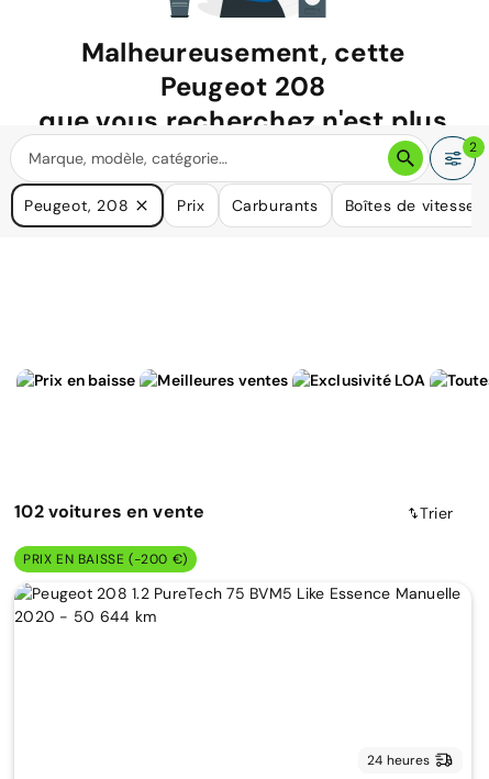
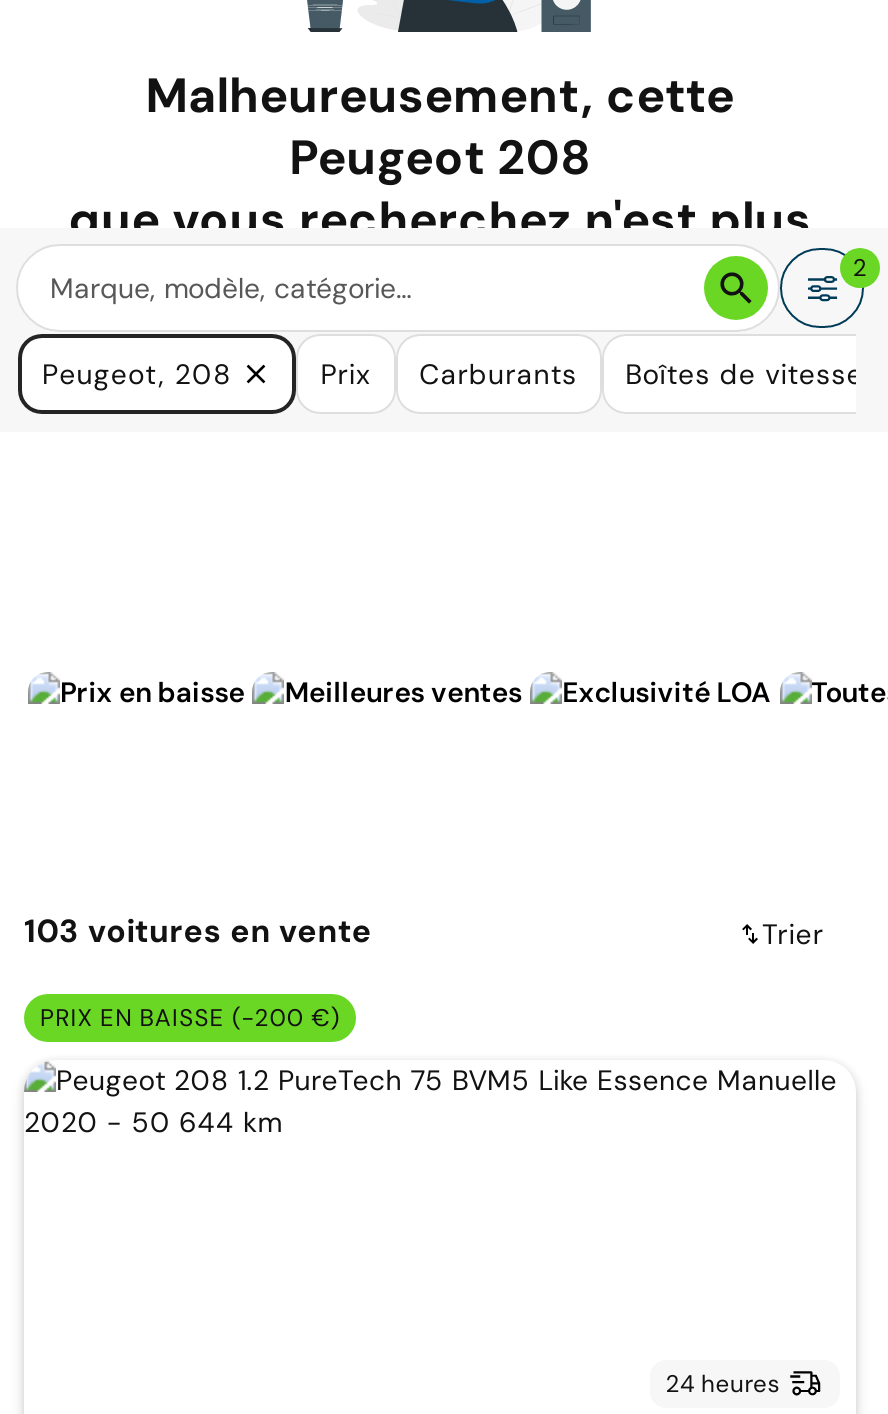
[14,500,205,523] 102 voitures en vente -> [24,911,372,953] 103 voitures en vente

